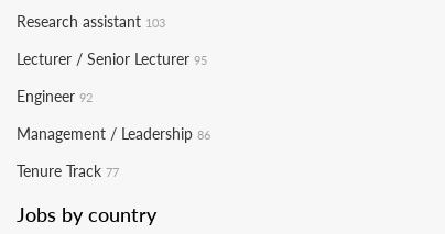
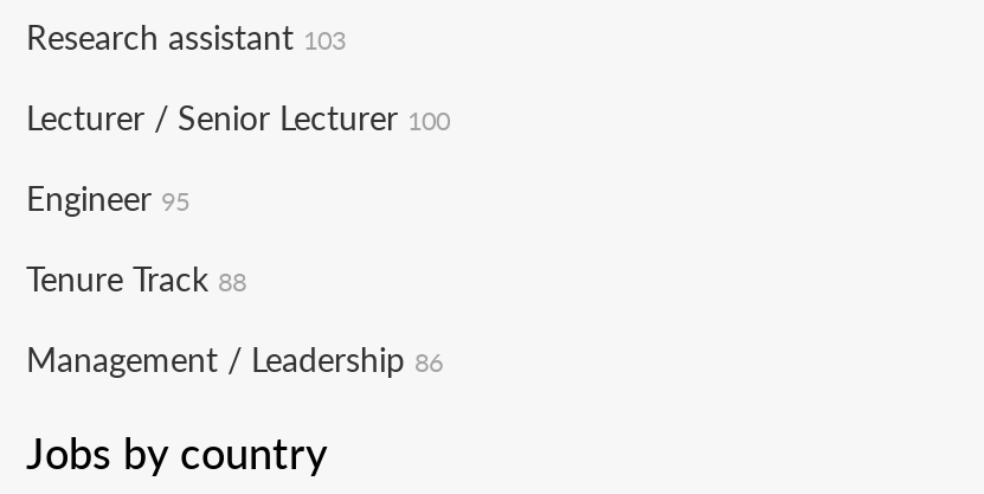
[17,47,207,107] Lecturer / Senior Lecturer 95 | Engineer 92 -> [26,92,450,301] Lecturer / Senior Lecturer 100 | Engineer 95 | Tenure Track 88
moved [17,122,210,144] -> [26,334,443,381]: Management / Leadership 86
[17,159,119,181] Tenure Track 77 -> none

